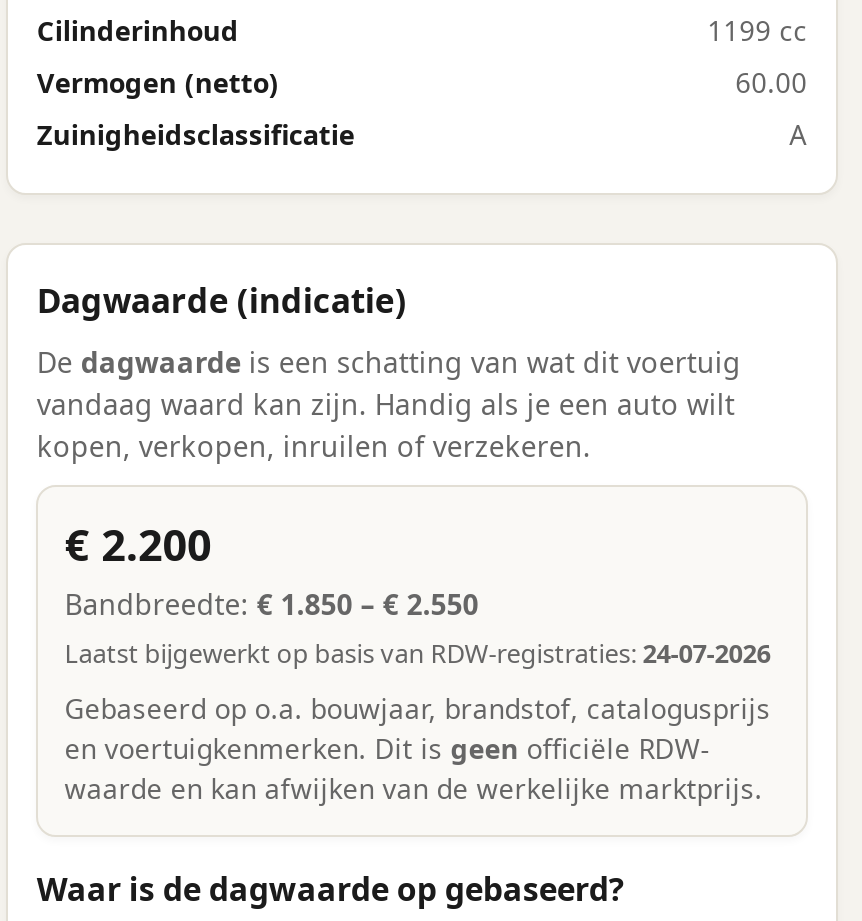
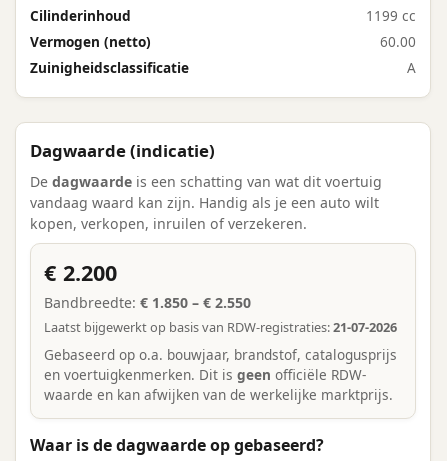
[64,635,770,671] Laatst bijgewerkt op basis van RDW-registraties: 24-07-2026 -> [44,318,397,336] Laatst bijgewerkt op basis van RDW-registraties: 21-07-2026

